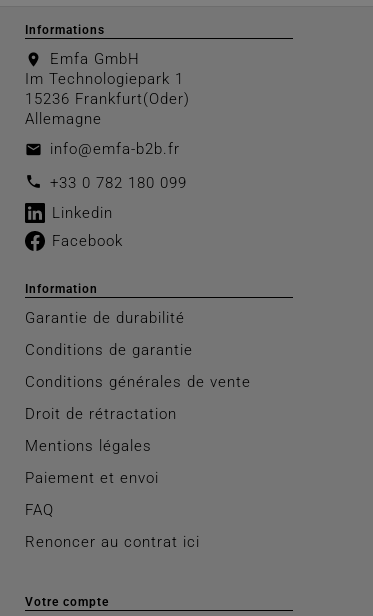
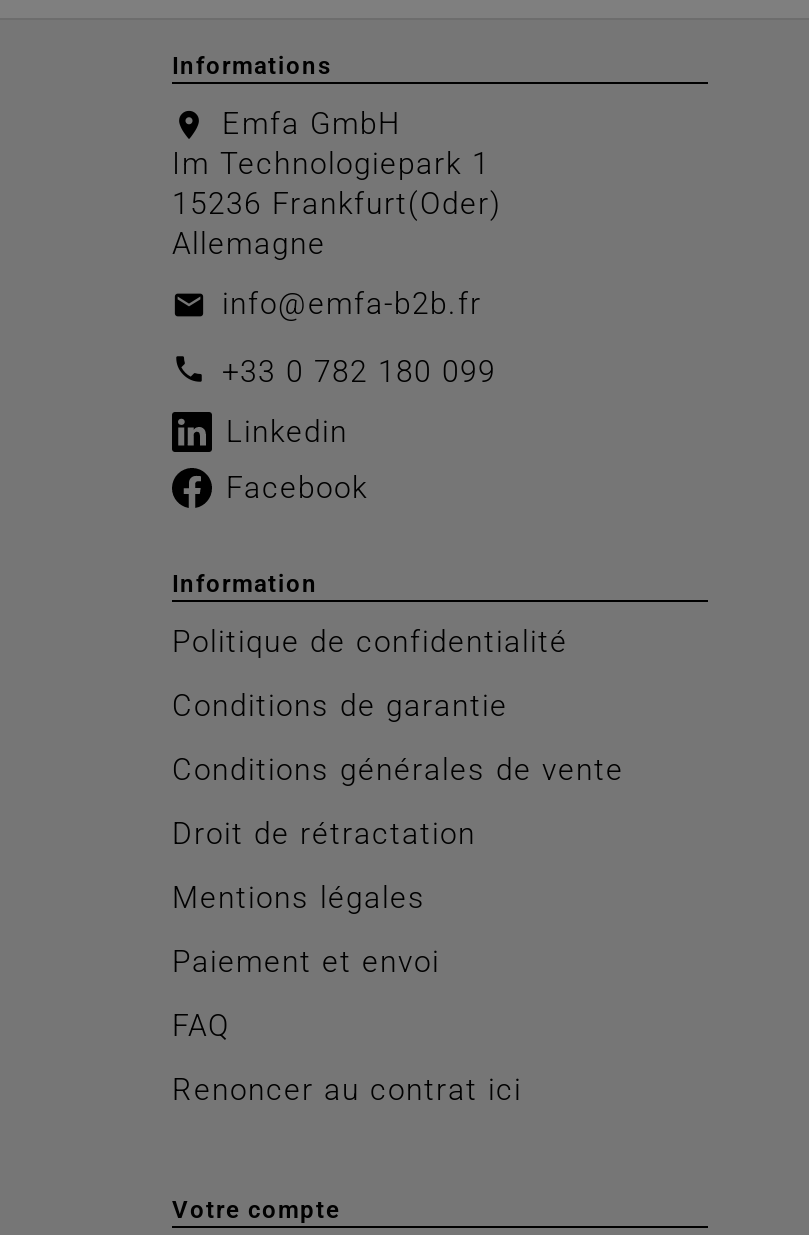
[25,309,185,327] Garantie de durabilité -> [172,624,568,660] Politique de confidentialité

